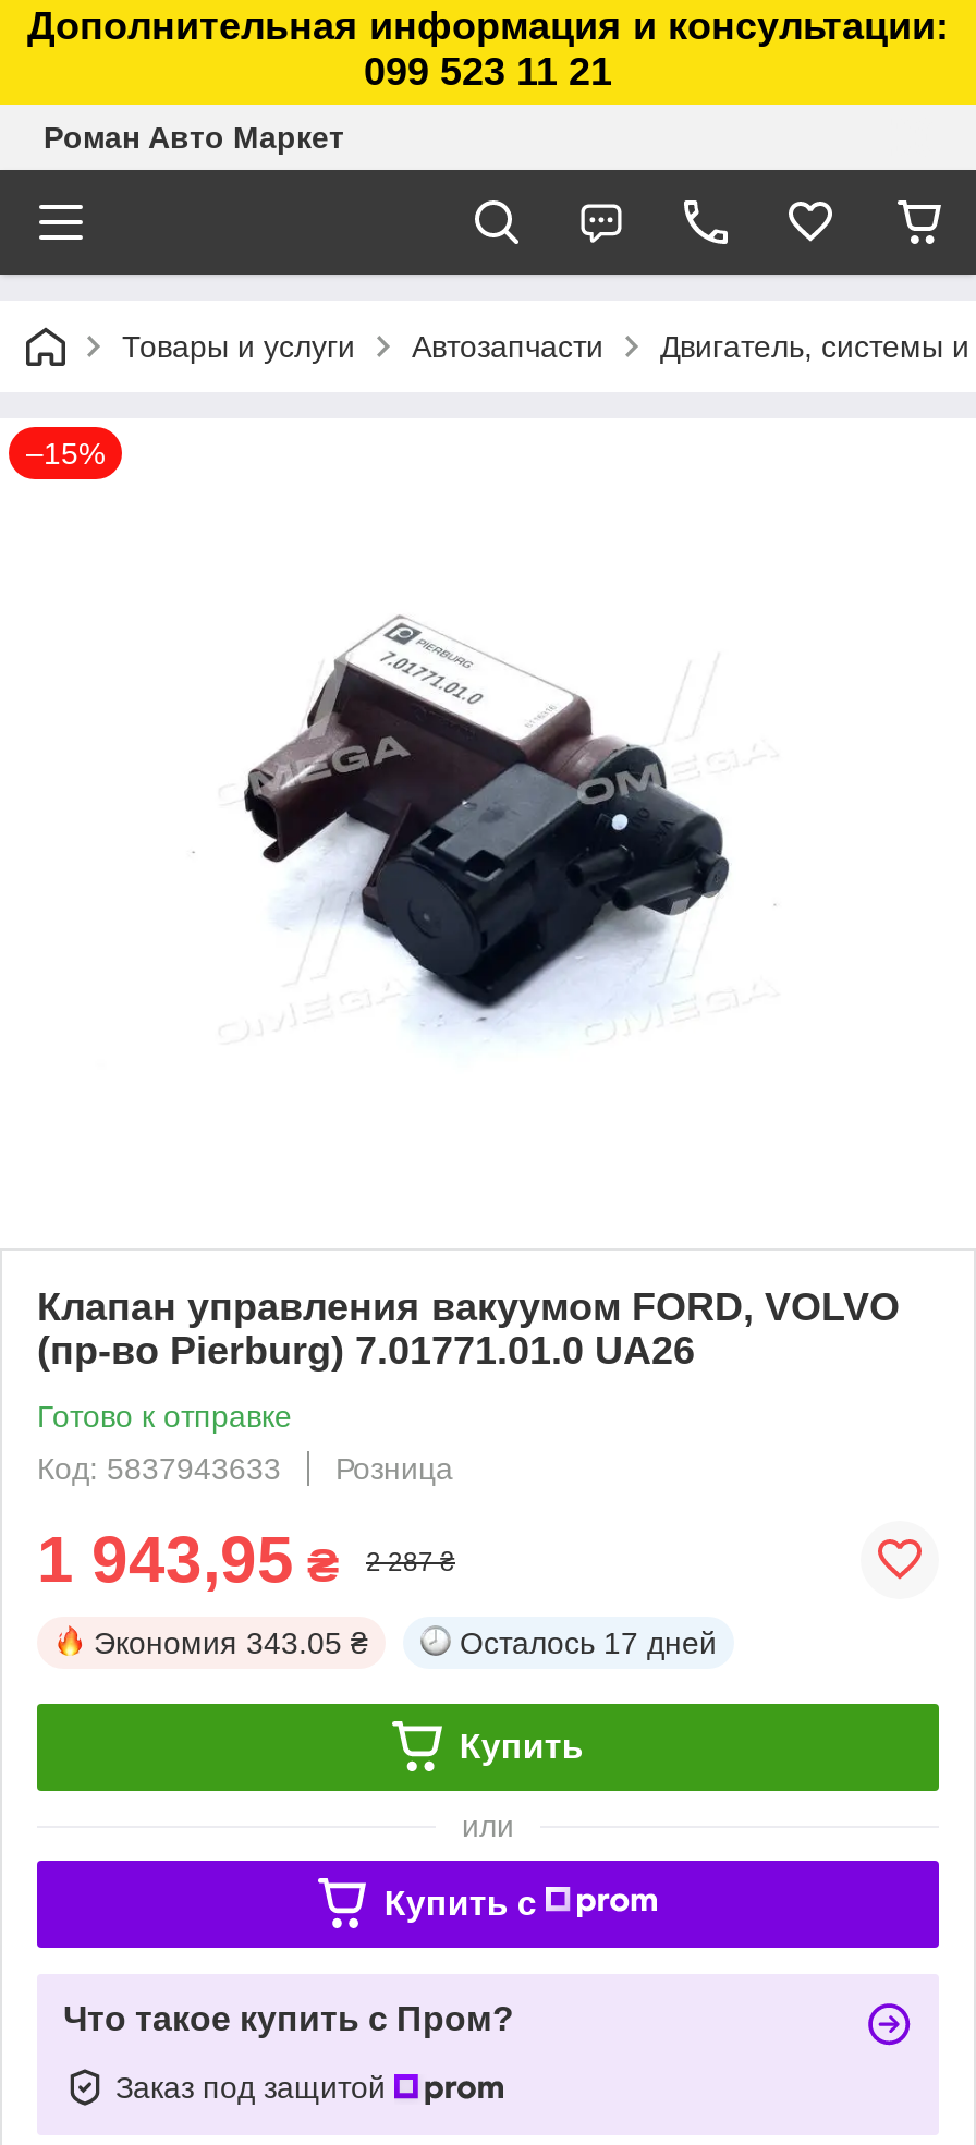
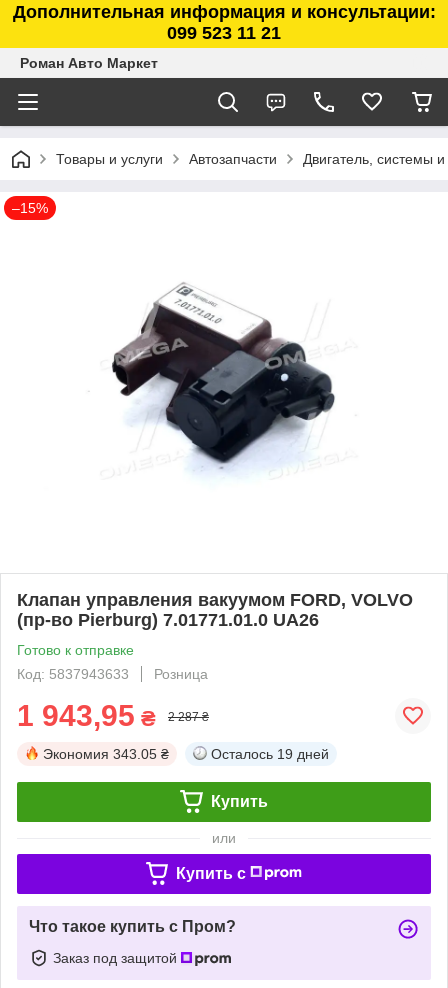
[460,1625,717,1660] Осталось 17 дней -> [211,746,329,762] Осталось 19 дней

